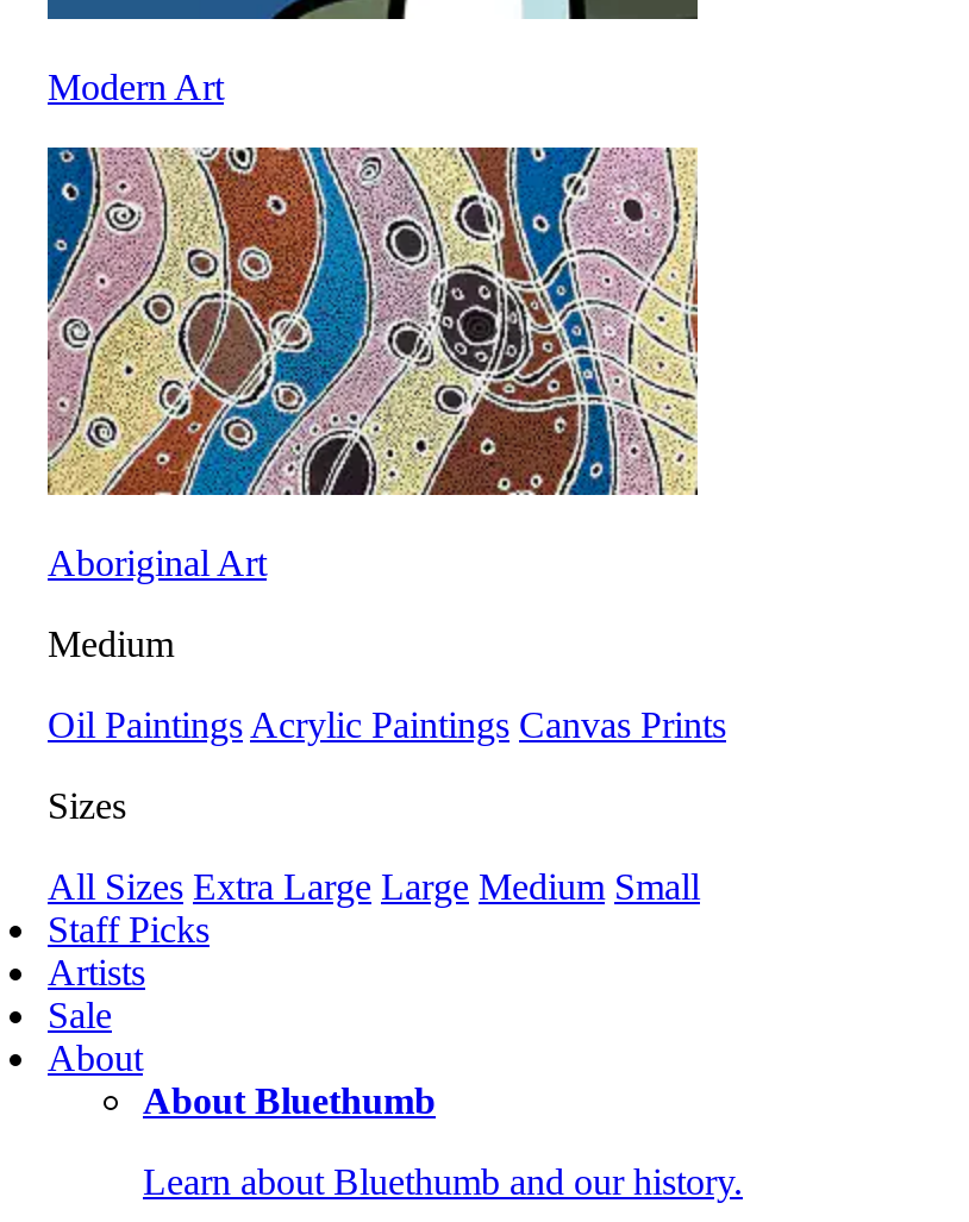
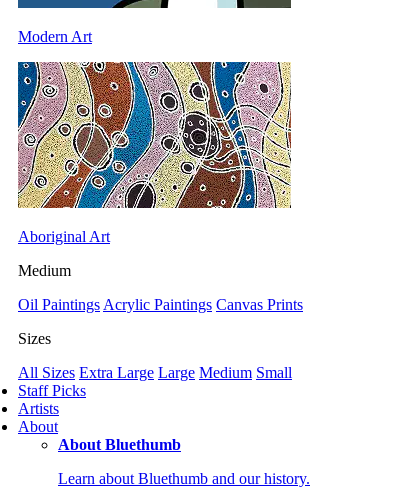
[48,995,112,1035] Sale -> none

